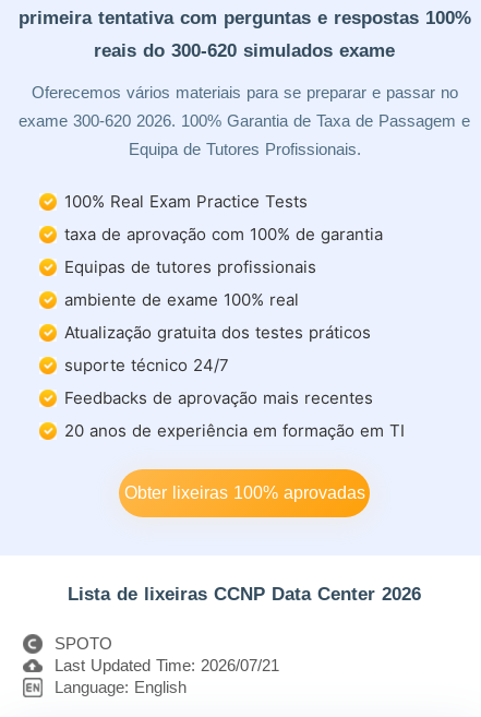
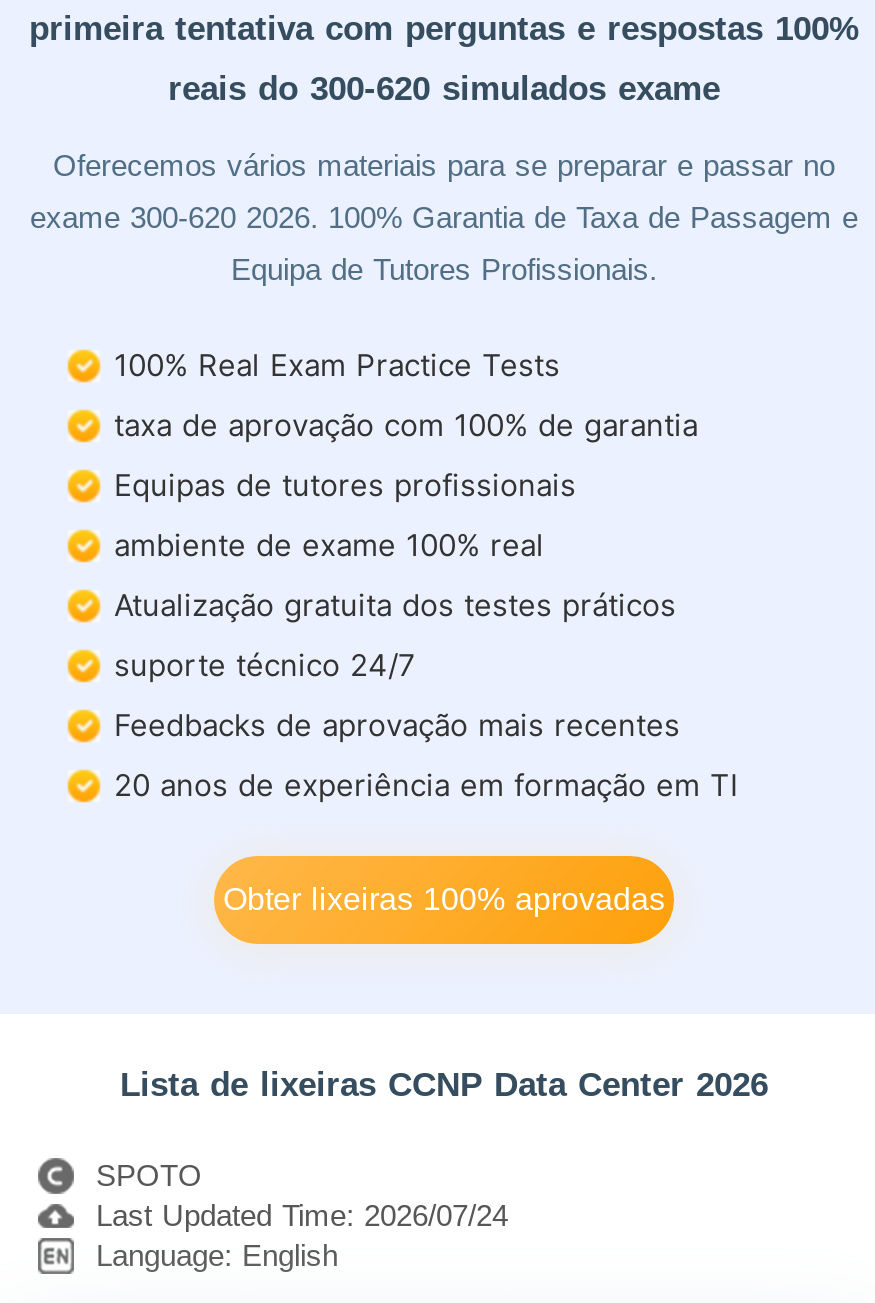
[55,656,279,674] Last Updated Time: 2026/07/21 -> [96,1198,508,1232] Last Updated Time: 2026/07/24

